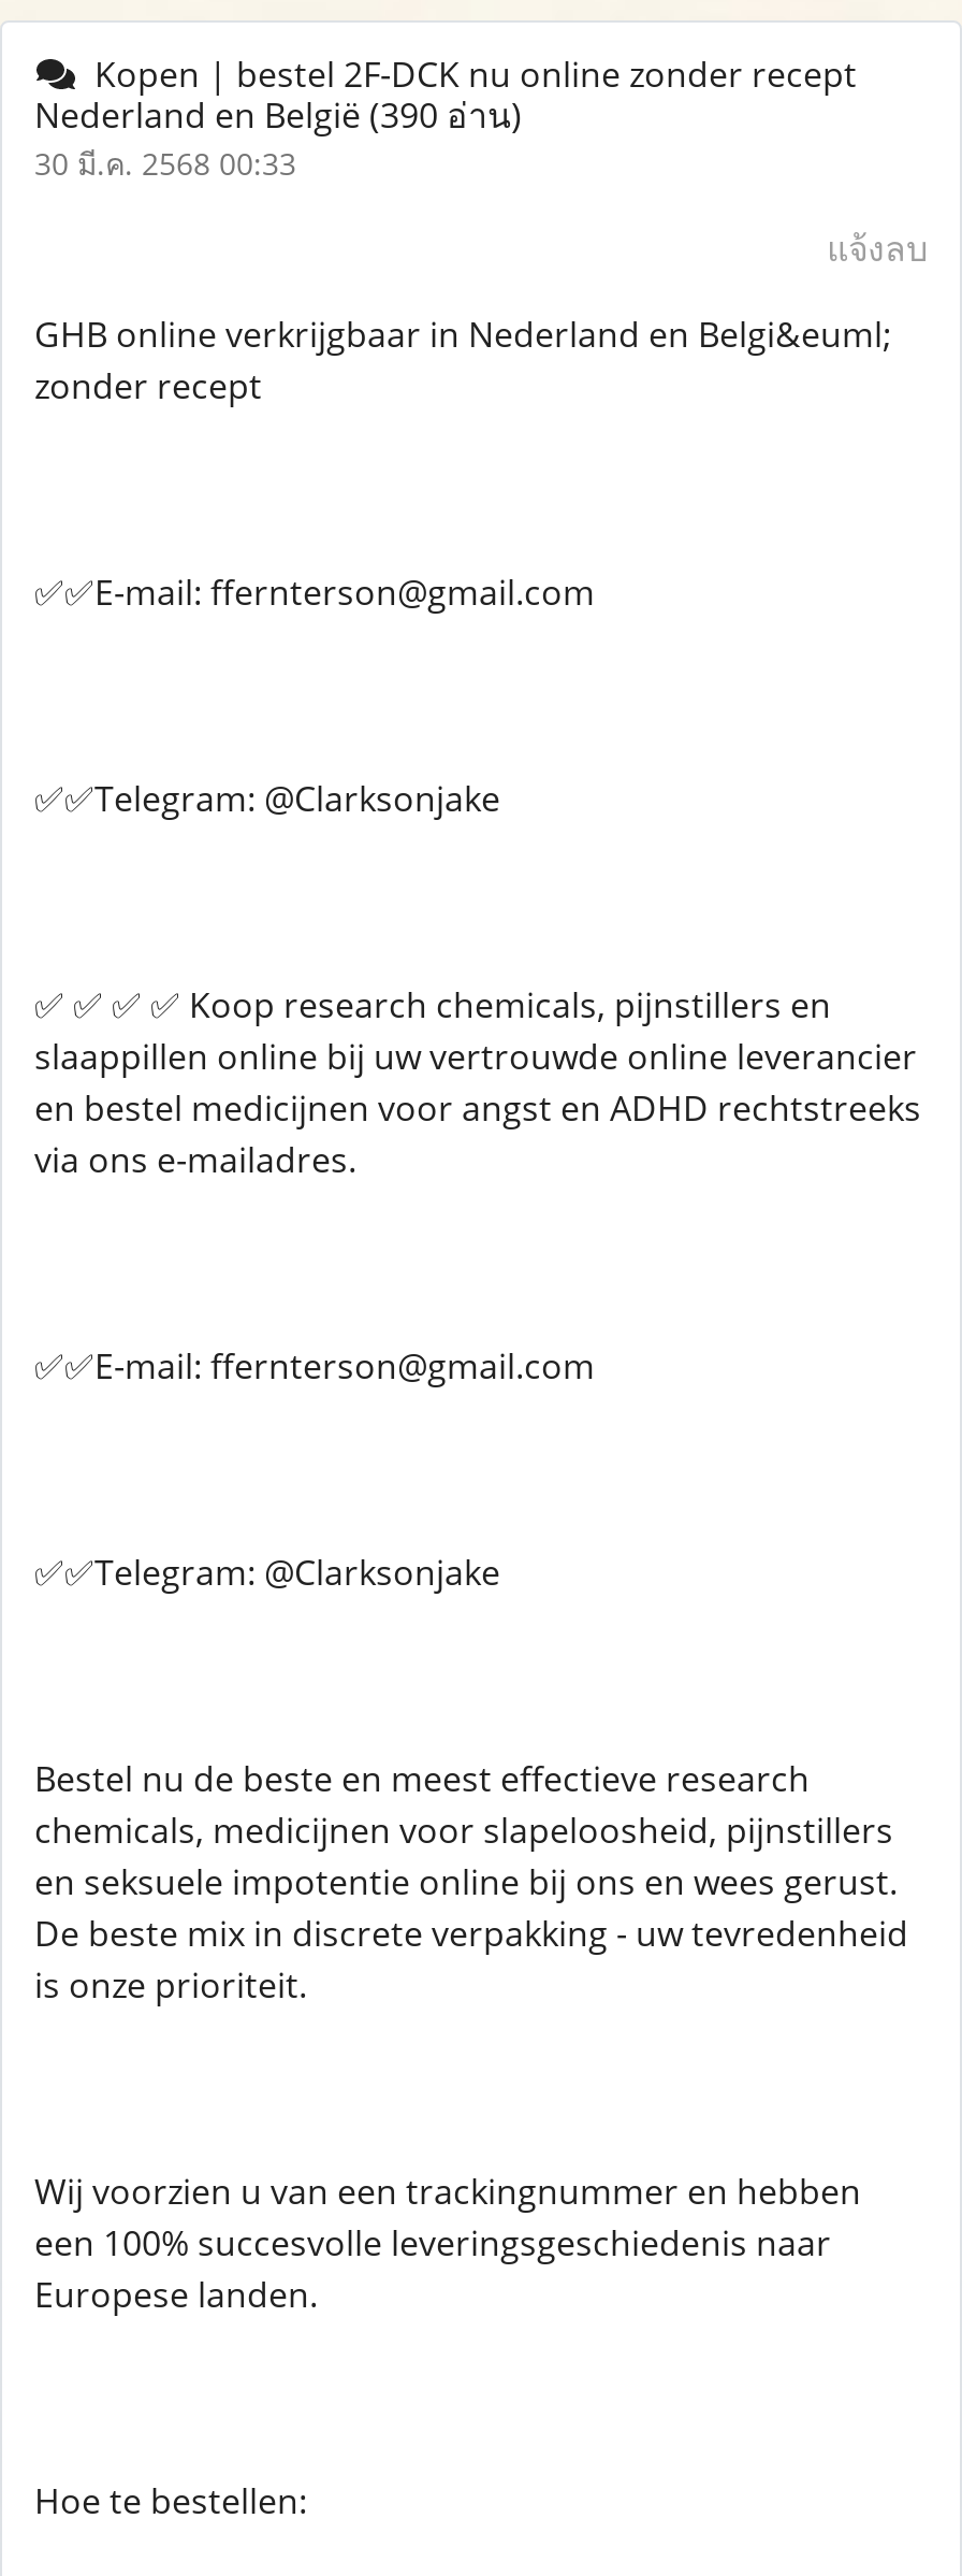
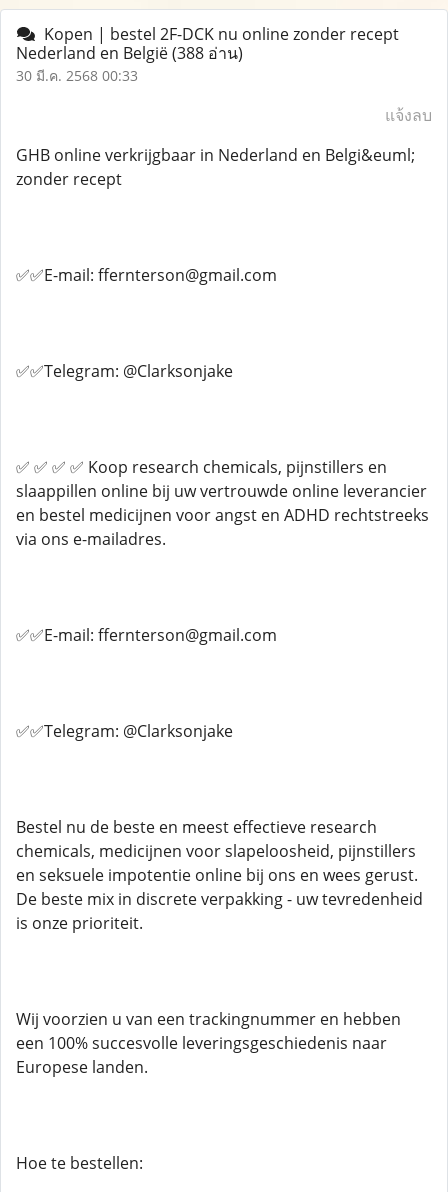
[34,91,522,139] Nederland en België (390 อ่าน) -> [16,42,243,64] Nederland en België (388 อ่าน)

